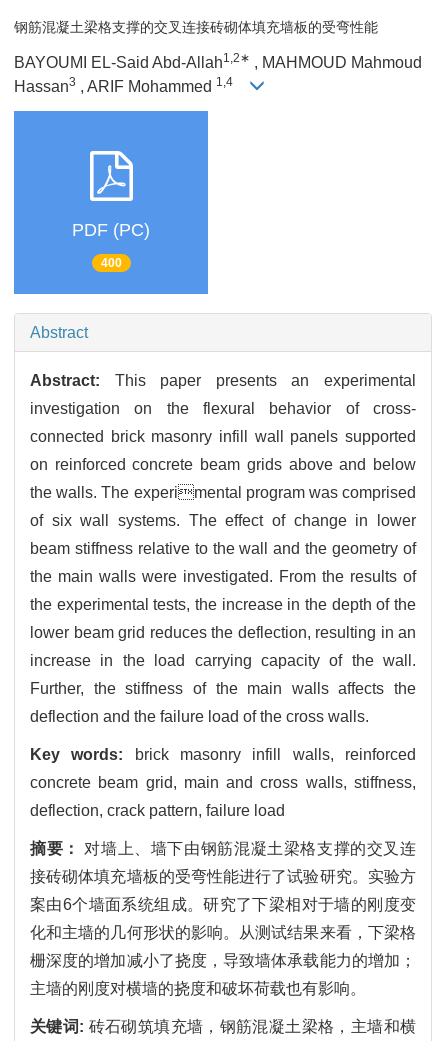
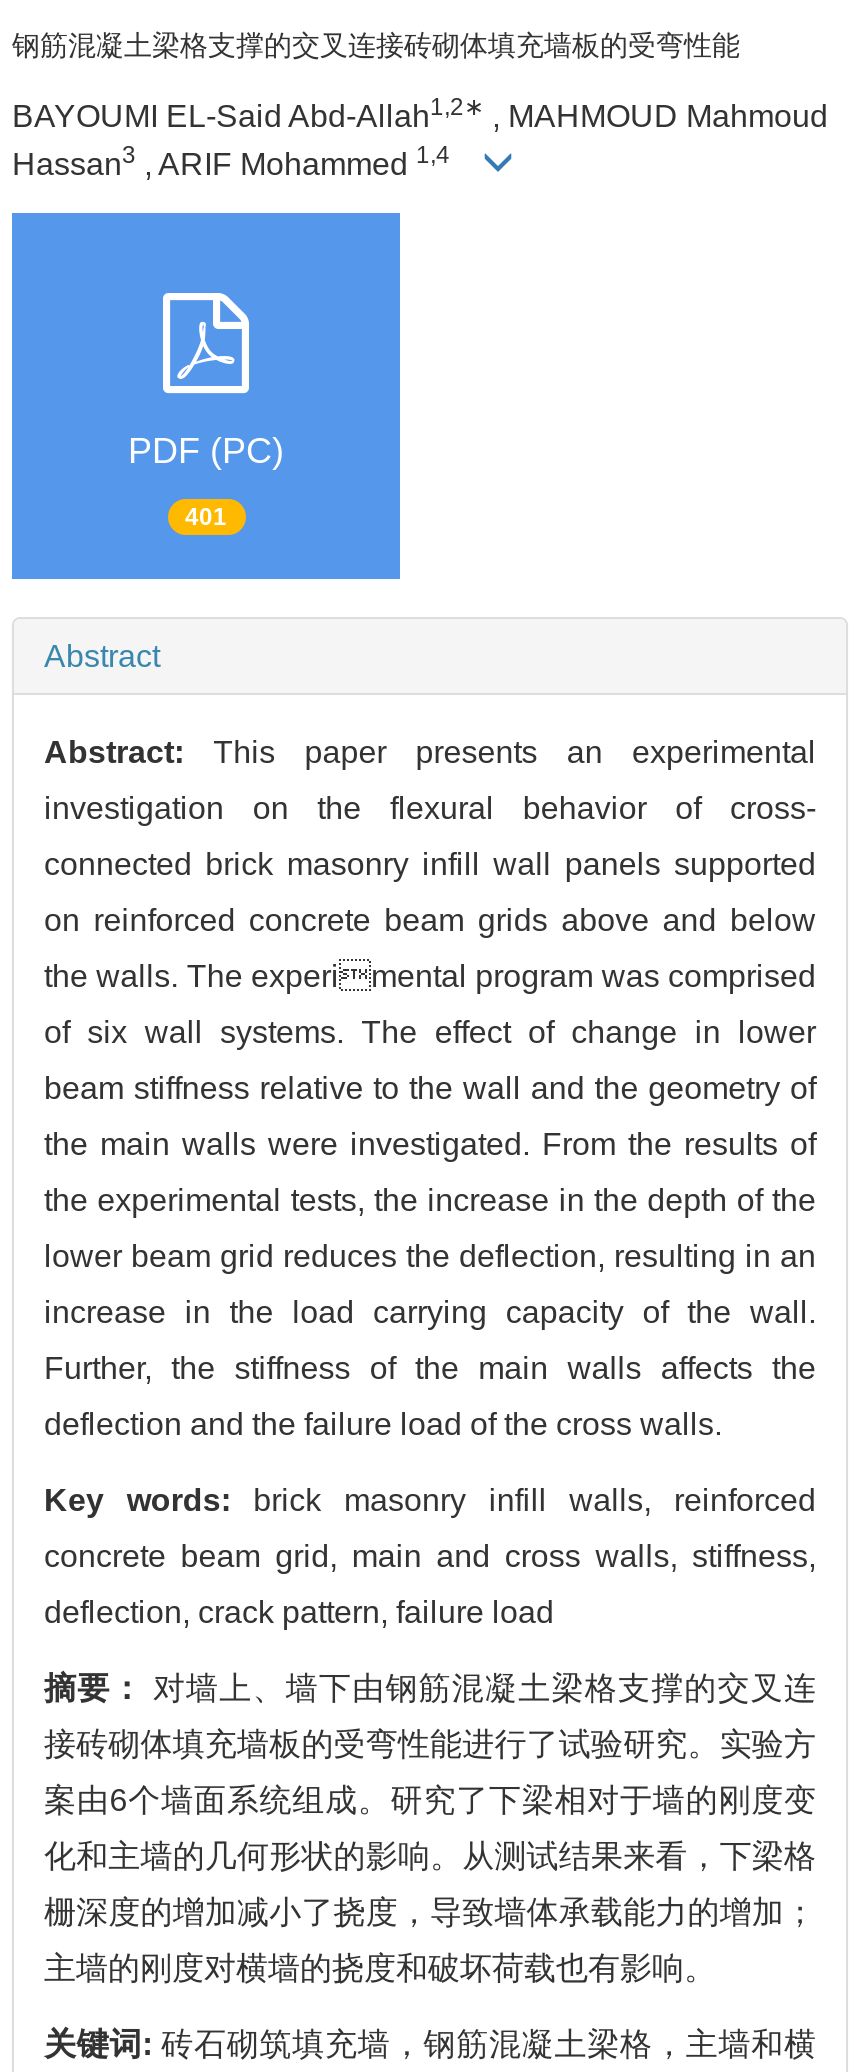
[100,256,121,270] 400 -> [185,503,227,531] 401

